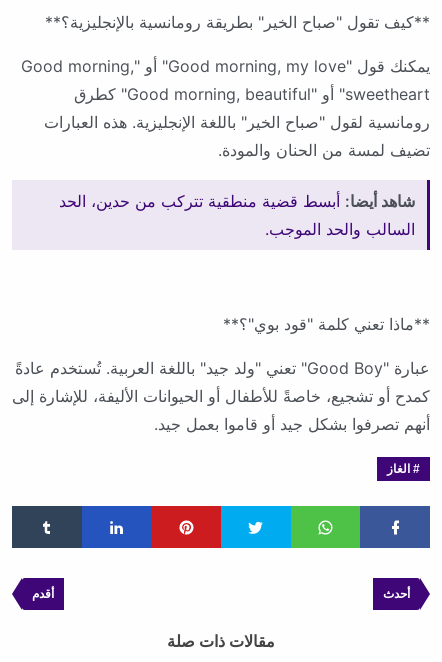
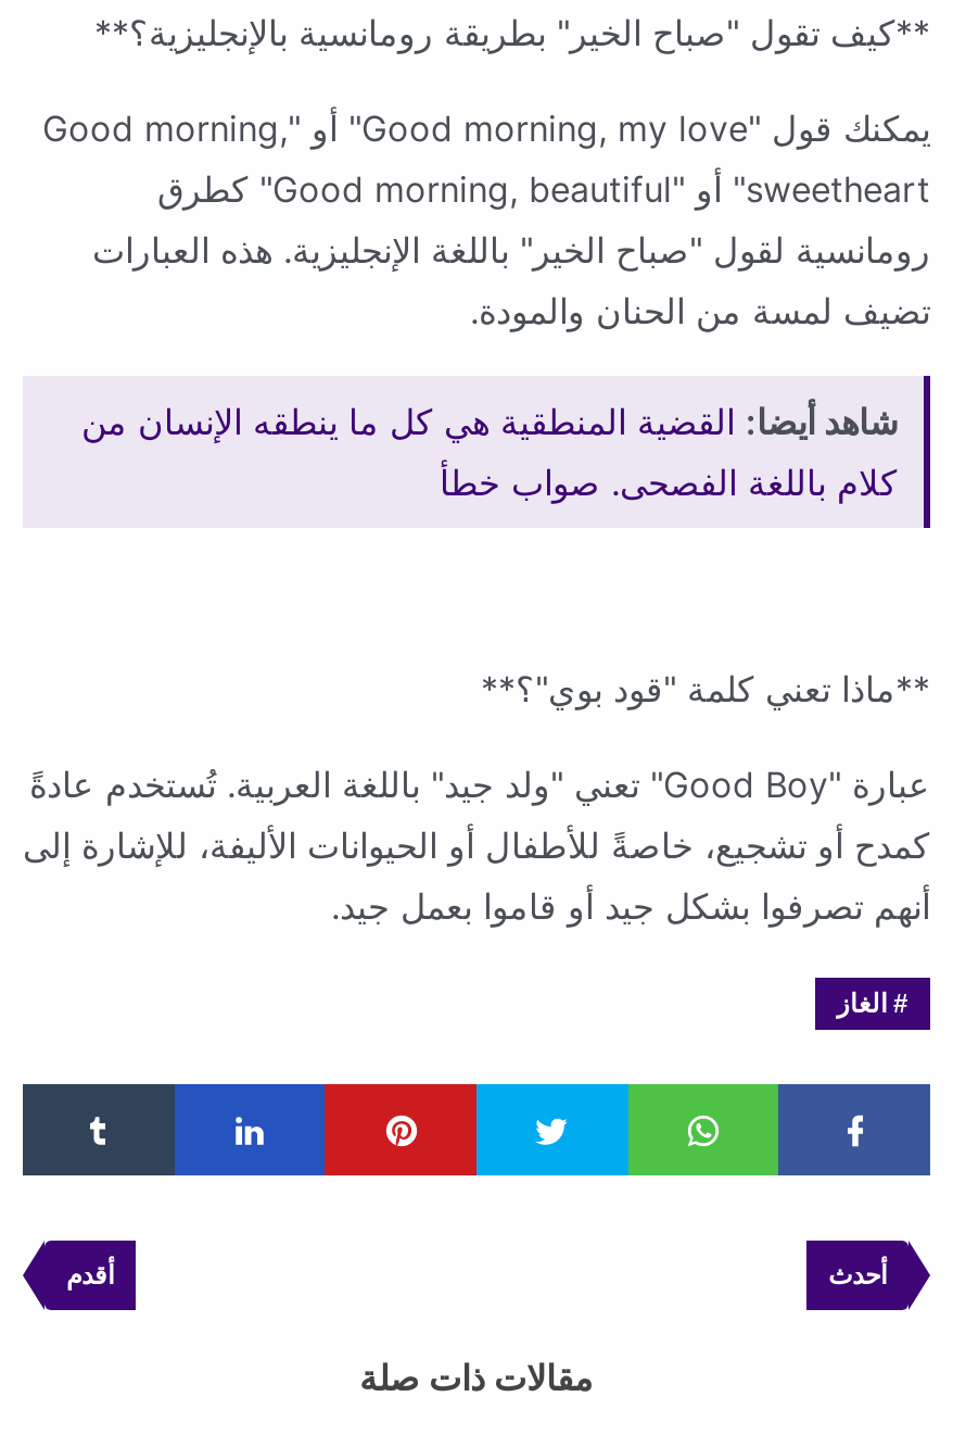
[59,191,415,239] شاهد أيضا: أبسط قضية منطقية تتركب من حدين، الحد | السالب والحد الموجب. -> [81,400,898,504] شاهد أيضا: القضية المنطقية هي كل ما ينطقه الإنسان من | كلام باللغة الفصحى. صواب خطأ

